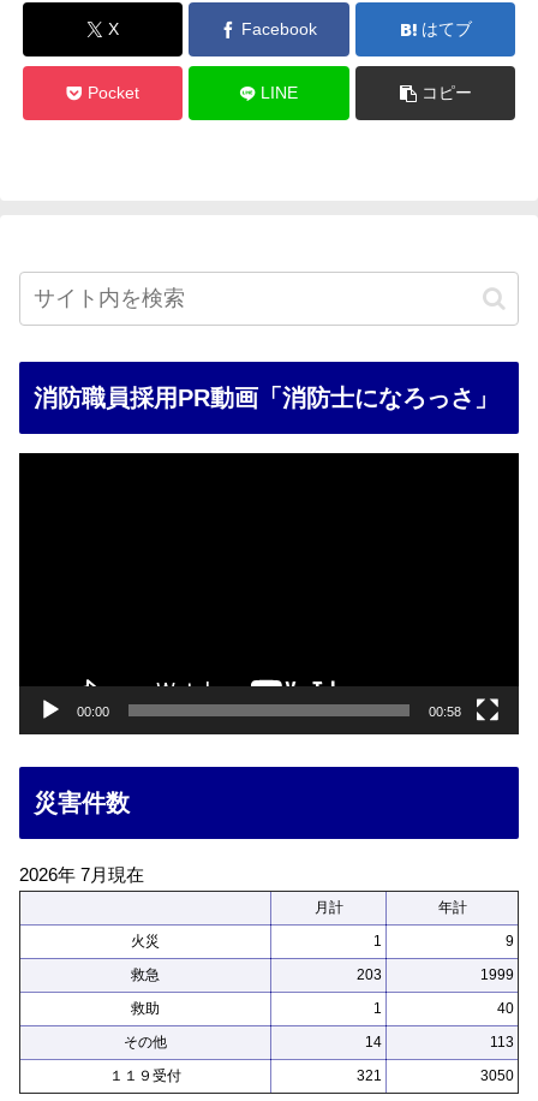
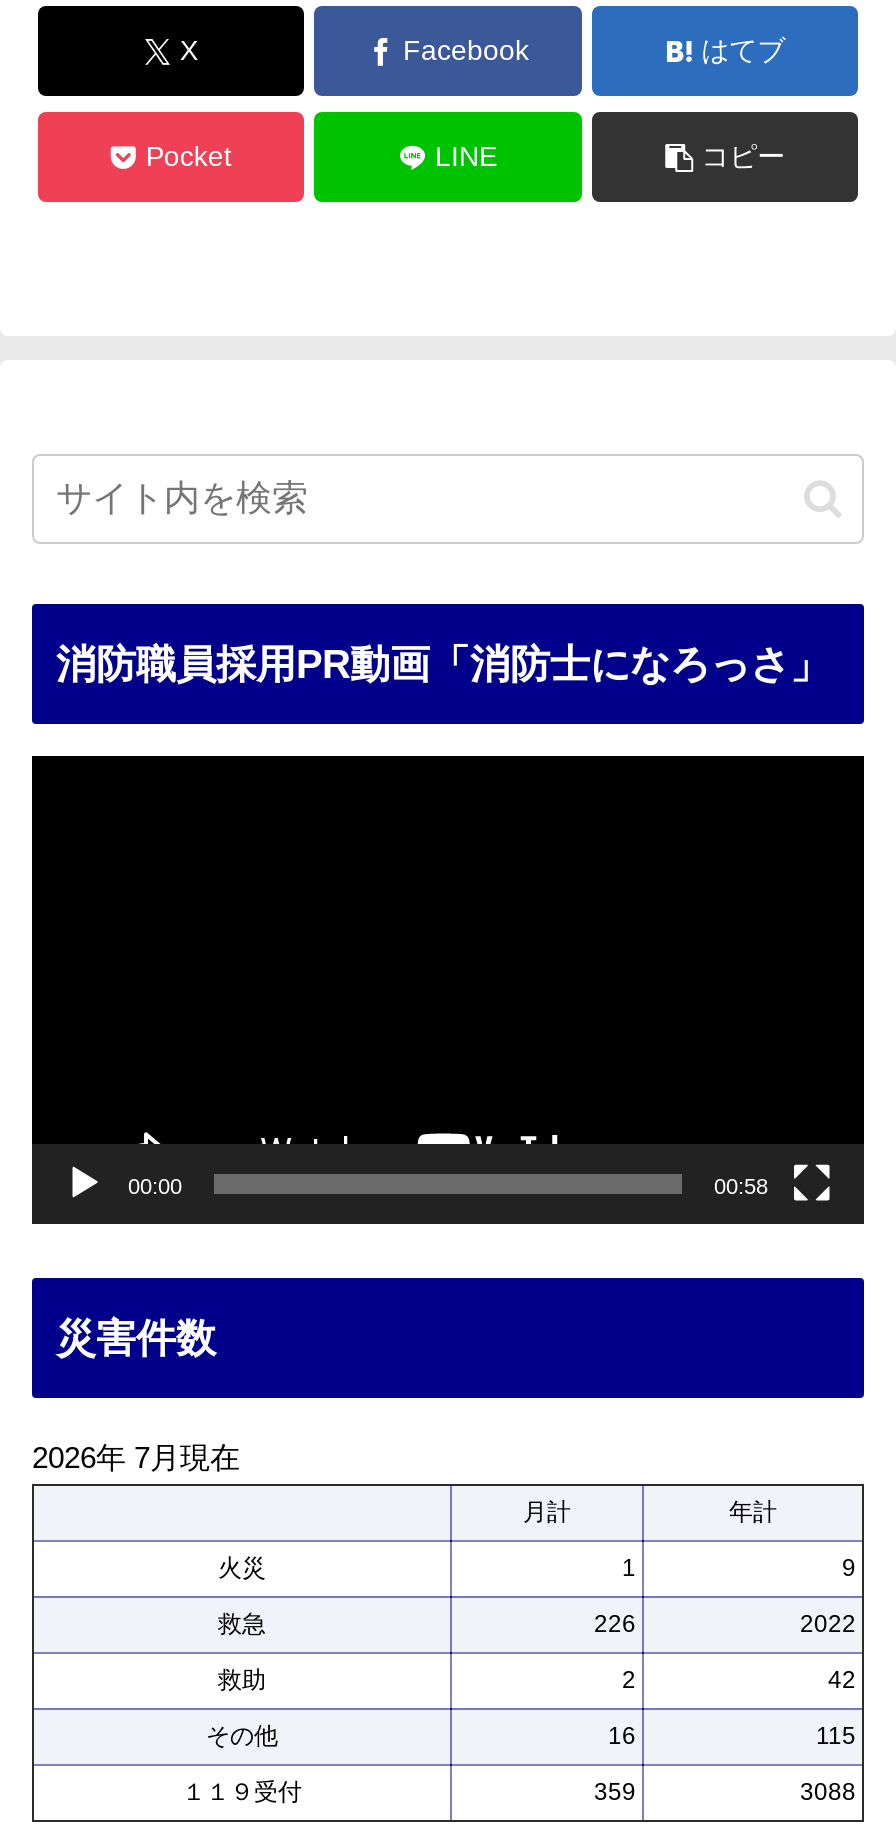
[357,966,382,983] 203 -> [594,1610,636,1638] 226
[480,966,514,983] 1999 -> [800,1610,856,1638] 2022
[373,1000,382,1017] 1 -> [622,1666,636,1694] 2
[497,1000,514,1017] 40 -> [828,1666,856,1694] 42
[365,1034,382,1051] 14 -> [608,1722,636,1750] 16
[490,1034,514,1051] 113 -> [816,1722,856,1750] 115
[357,1067,382,1084] 321 -> [594,1778,636,1806] 359
[480,1067,514,1084] 3050 -> [800,1778,856,1806] 3088

